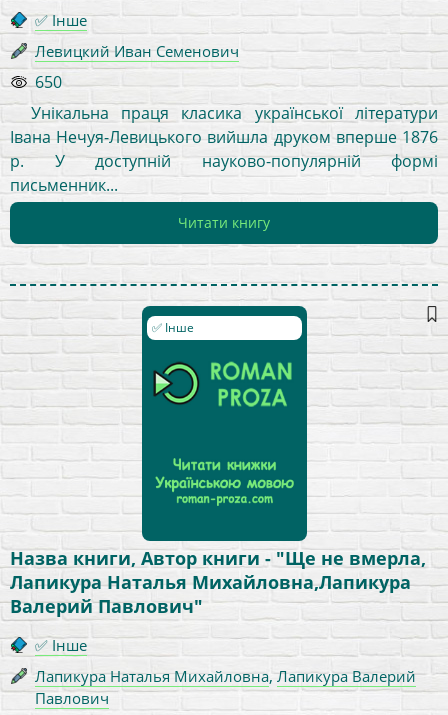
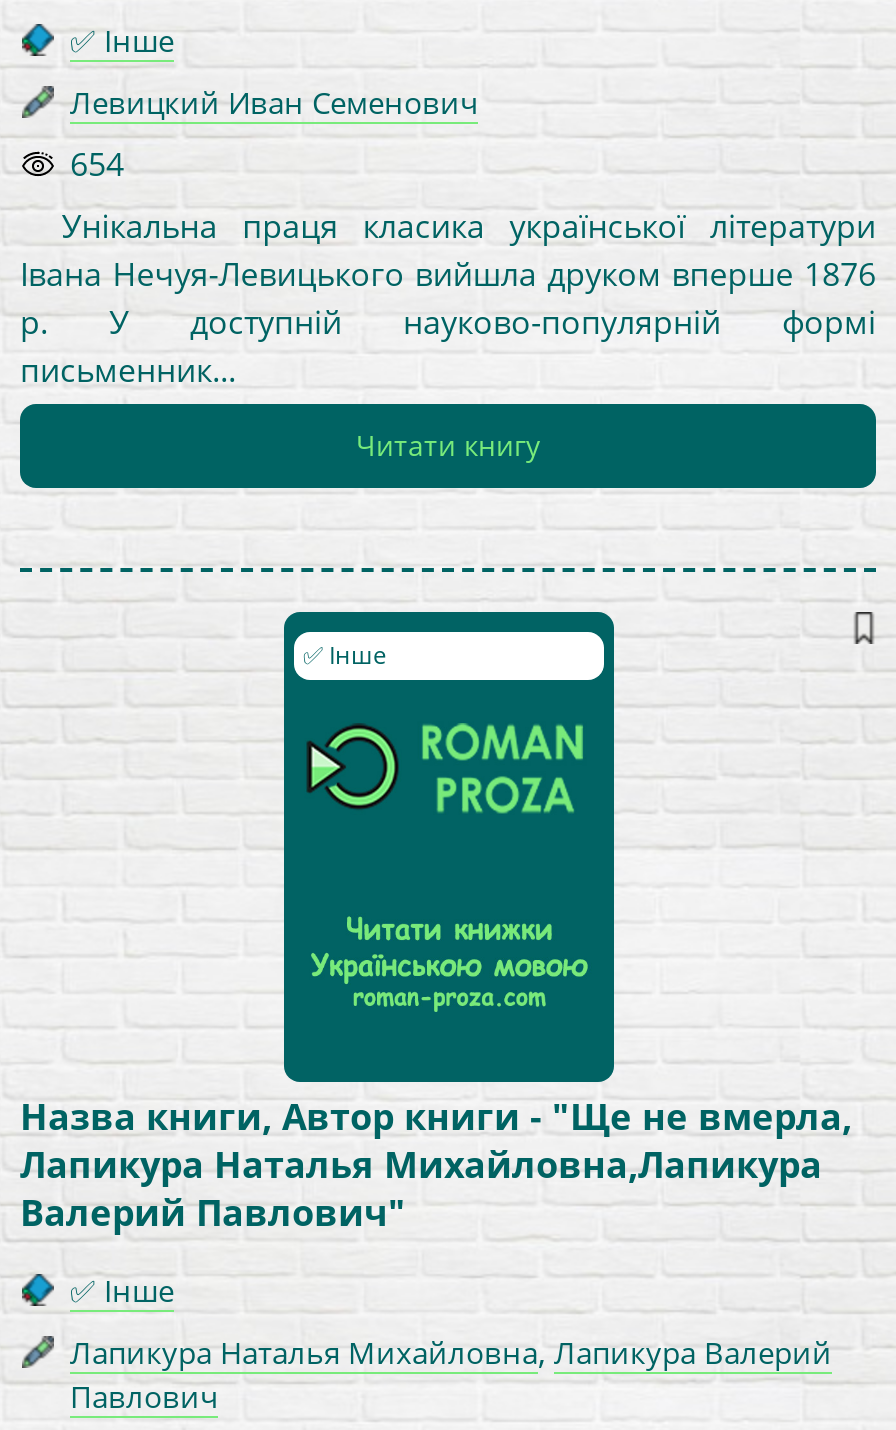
[35,71,62,93] 650 -> [70,143,124,187] 654

